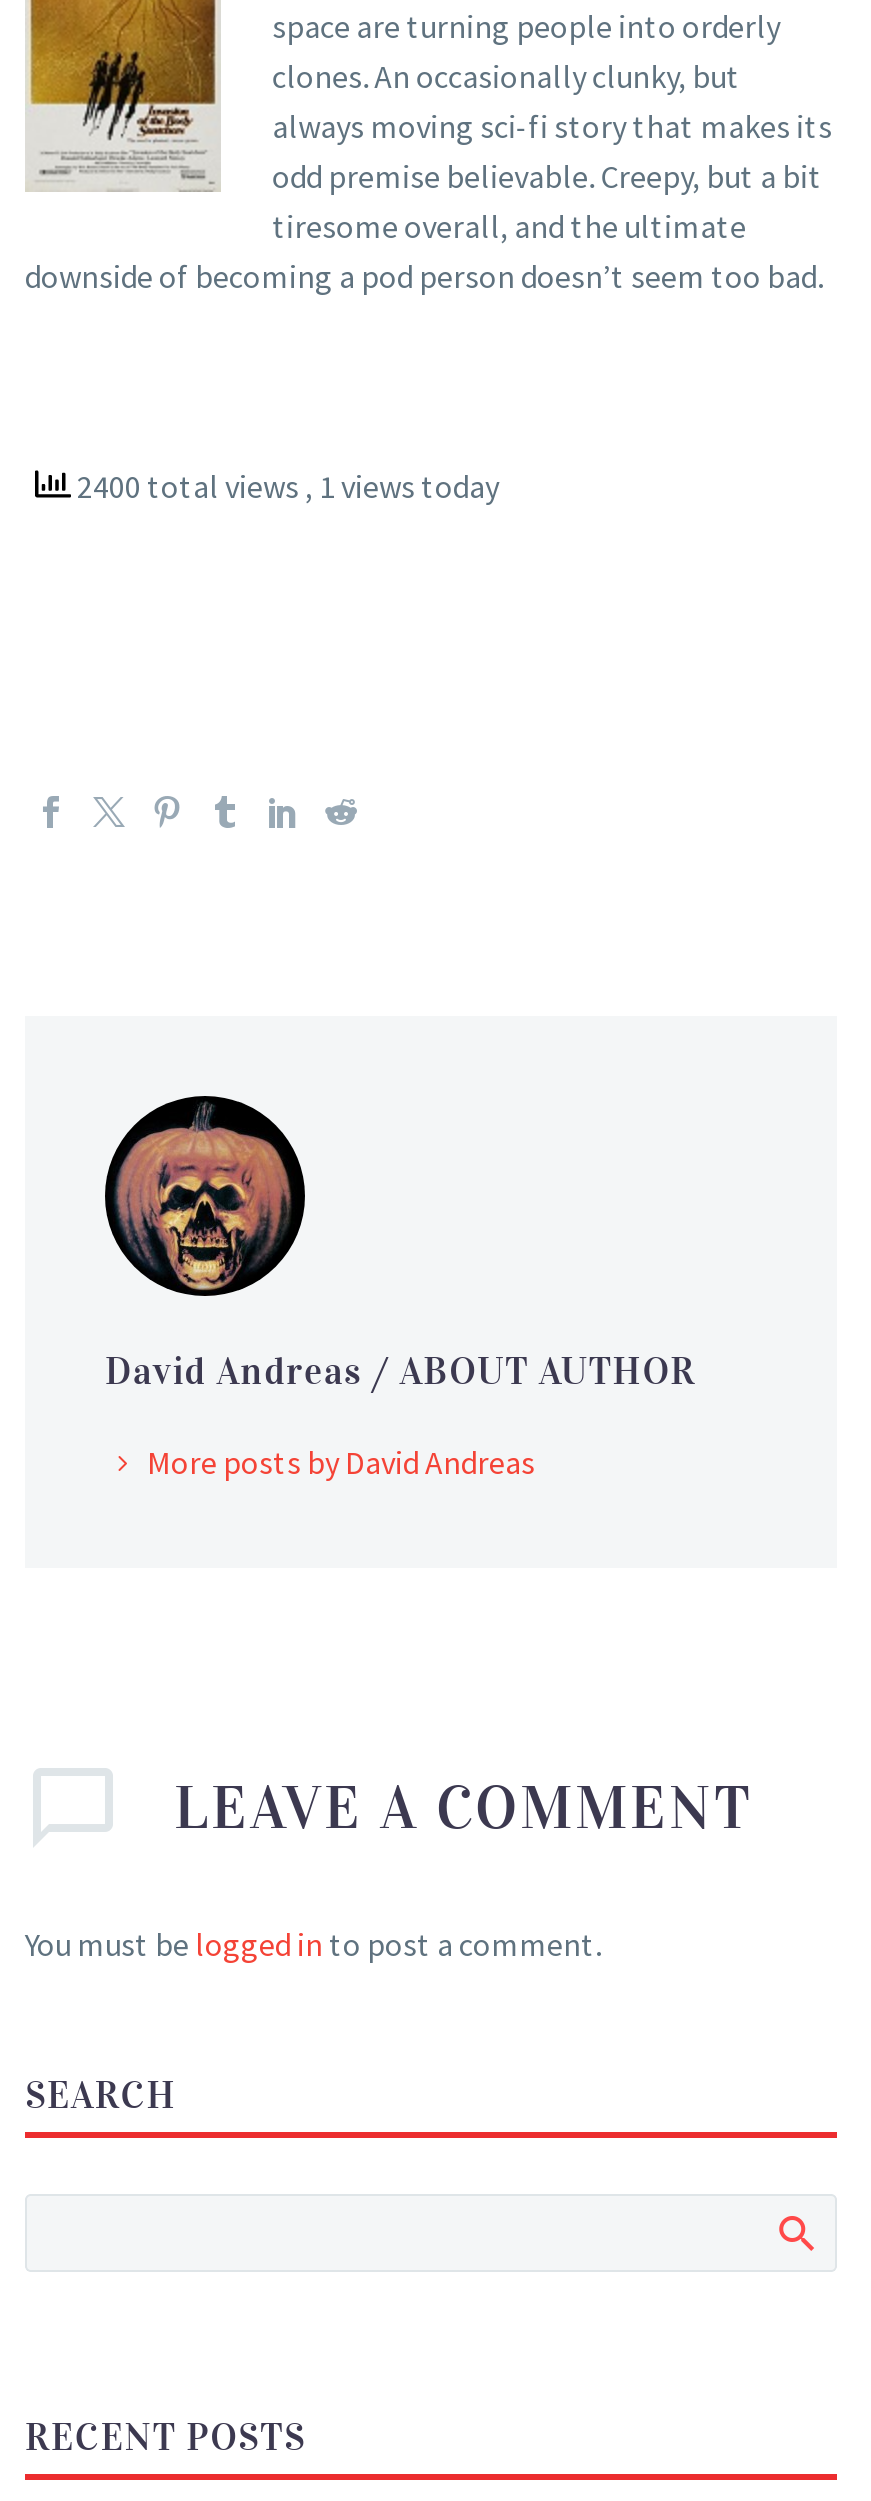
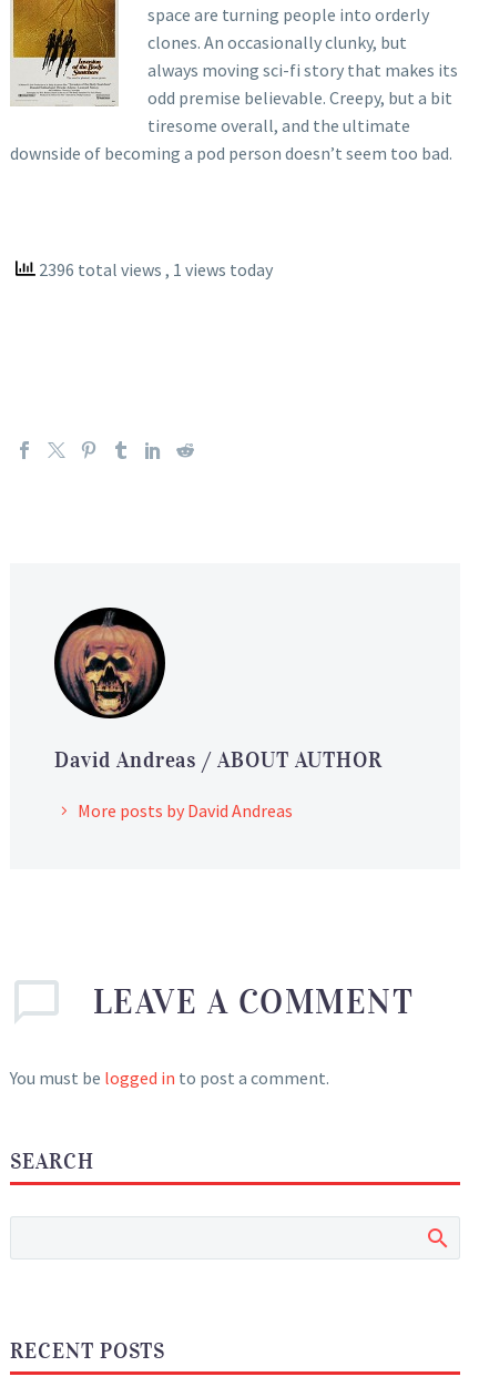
[71,466,499,506] 2400 total views, 1 views today -> [35,258,273,281] 2396 total views, 1 views today

